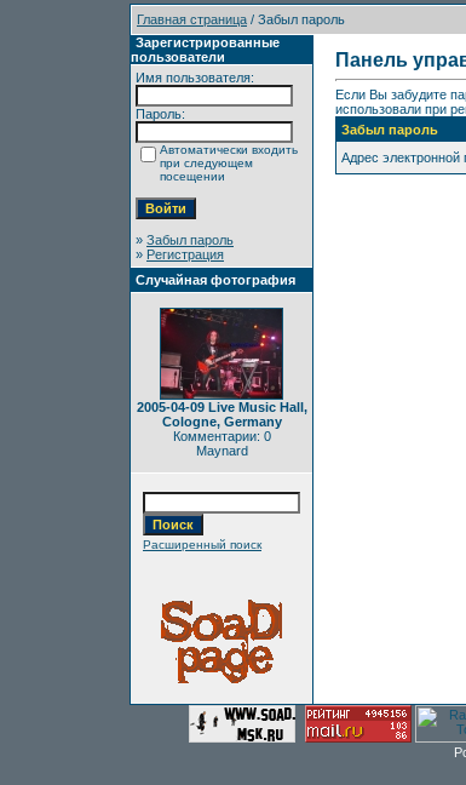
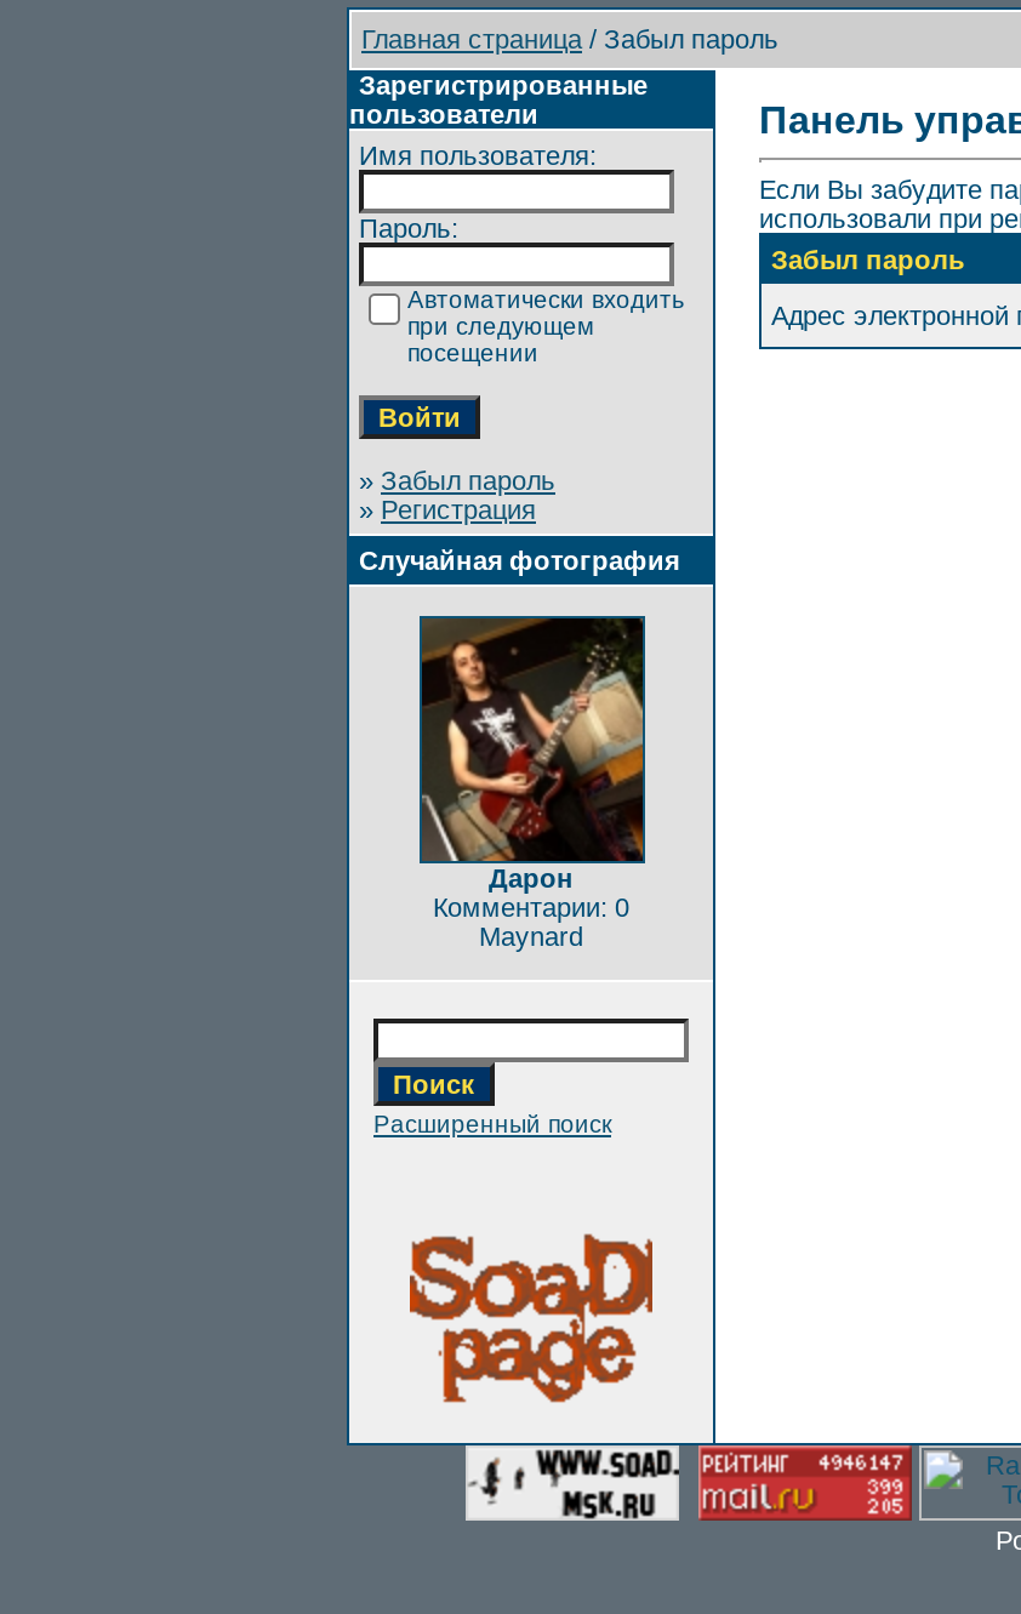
[136,306,307,429] [image] | 2005-04-09 Live Music Hall, | Cologne, Germany -> [407,616,655,892] [image] | Дарон

